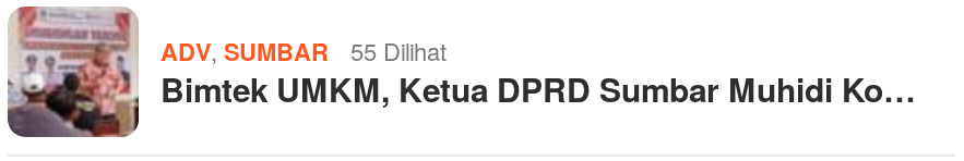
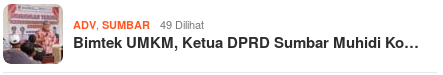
[160,32,447,67] ADV, SUMBAR 55 Dilihat -> [73,16,204,32] ADV, SUMBAR 49 Dilihat

